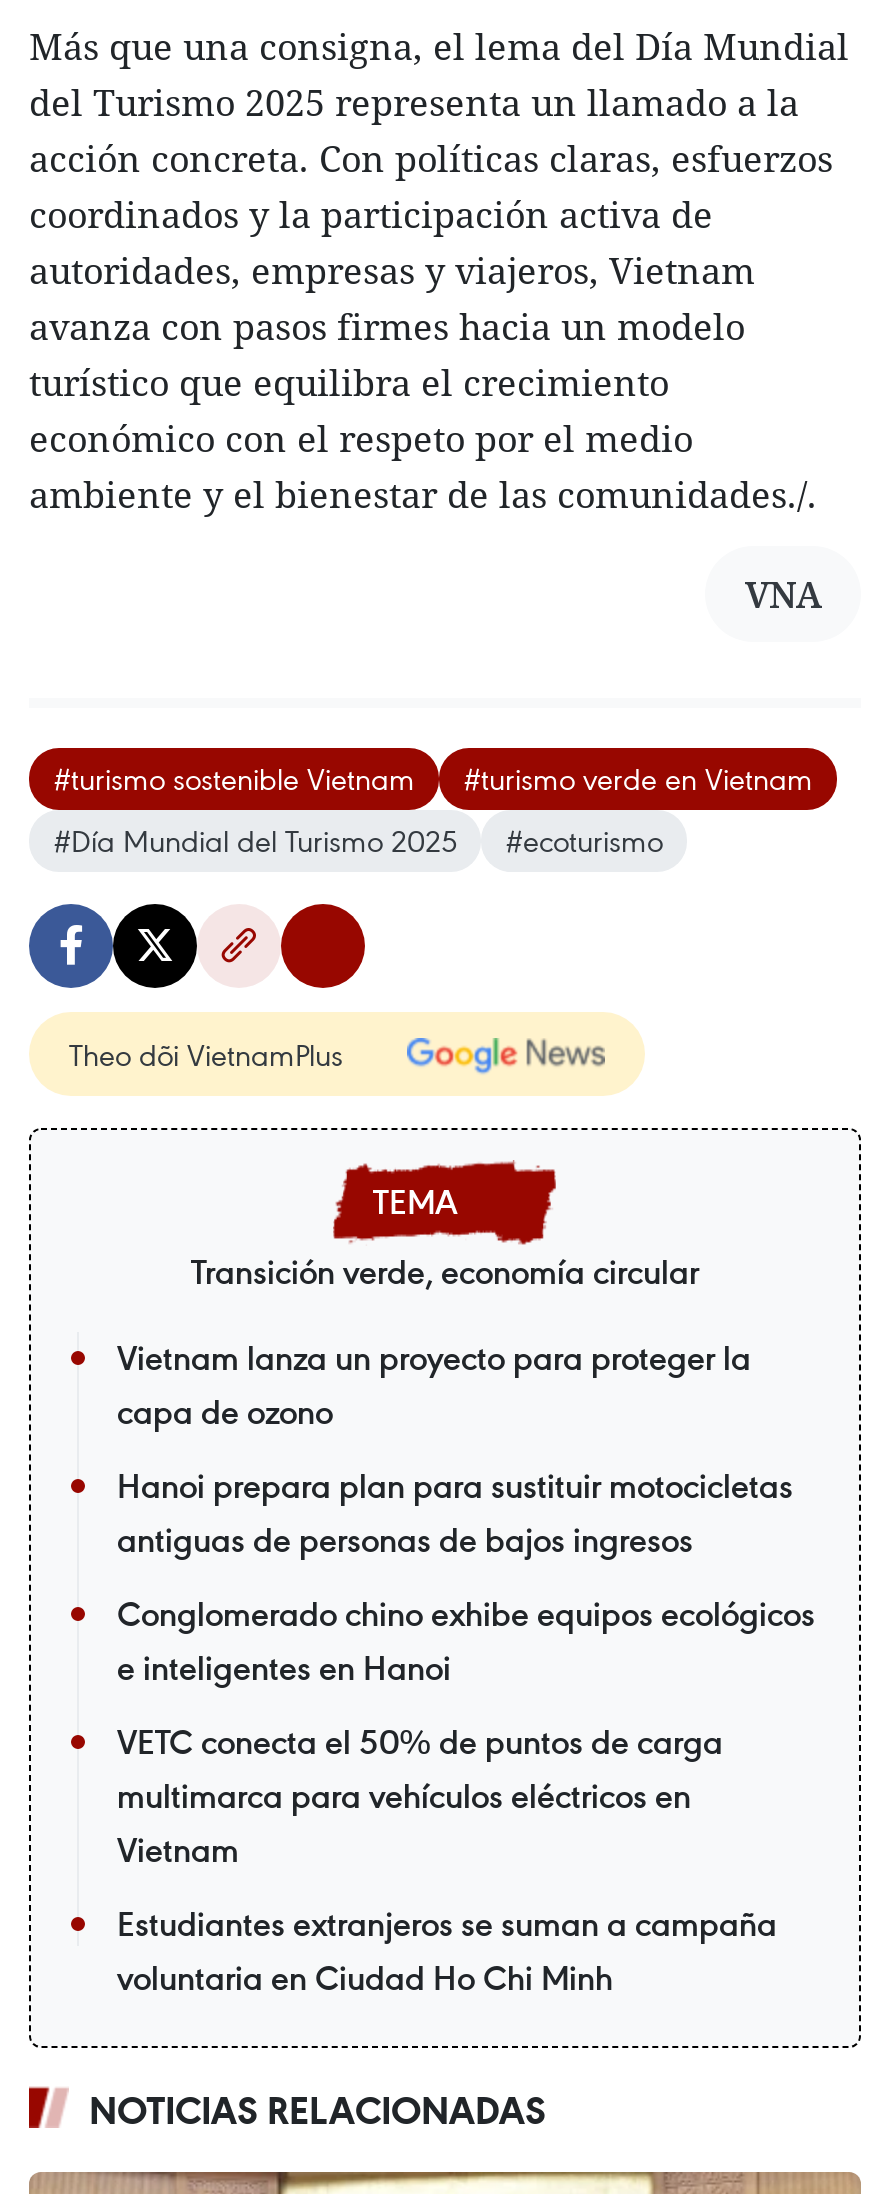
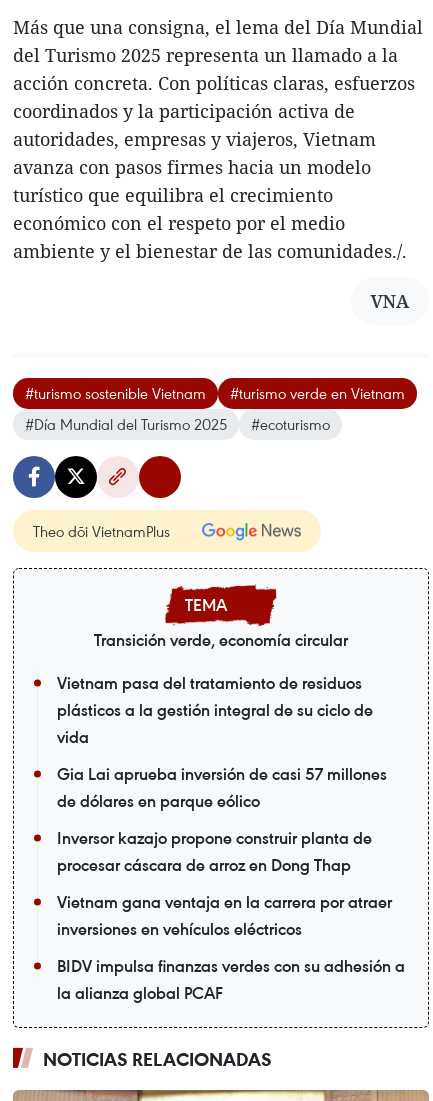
[117,1336,751,1434] Vietnam lanza un proyecto para proteger la | capa de ozono -> [57,672,373,748] Vietnam pasa del tratamiento de residuos | plásticos a la gestión integral de su ciclo de | vida
[117,1464,793,1562] Hanoi prepara plan para sustituir motocicletas | antiguas de personas de bajos ingresos -> [57,763,387,812] Gia Lai aprueba inversión de casi 57 millones | de dólares en parque eólico
[117,1592,815,1690] Conglomerado chino exhibe equipos ecológicos | e inteligentes en Hanoi -> [57,827,372,876] Inversor kazajo propone construir planta de | procesar cáscara de arroz en Dong Thap
[117,1720,723,1872] VETC conecta el 50% de puntos de carga | multimarca para vehículos eléctricos en | Vietnam -> [57,891,392,940] Vietnam gana ventaja en la carrera por atraer | inversiones en vehículos eléctricos
[117,1902,777,2000] Estudiantes extranjeros se suman a campaña | voluntaria en Ciudad Ho Chi Minh -> [57,955,405,1004] BIDV impulsa finanzas verdes con su adhesión a | la alianza global PCAF

